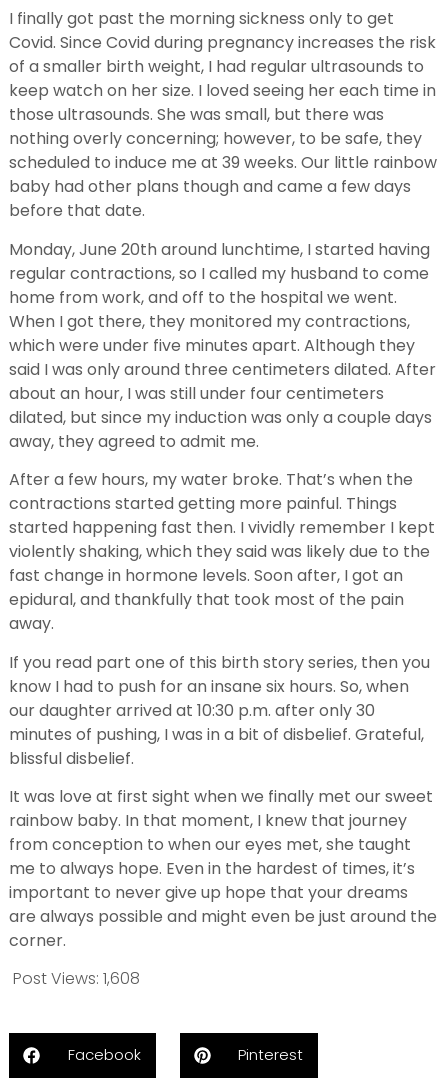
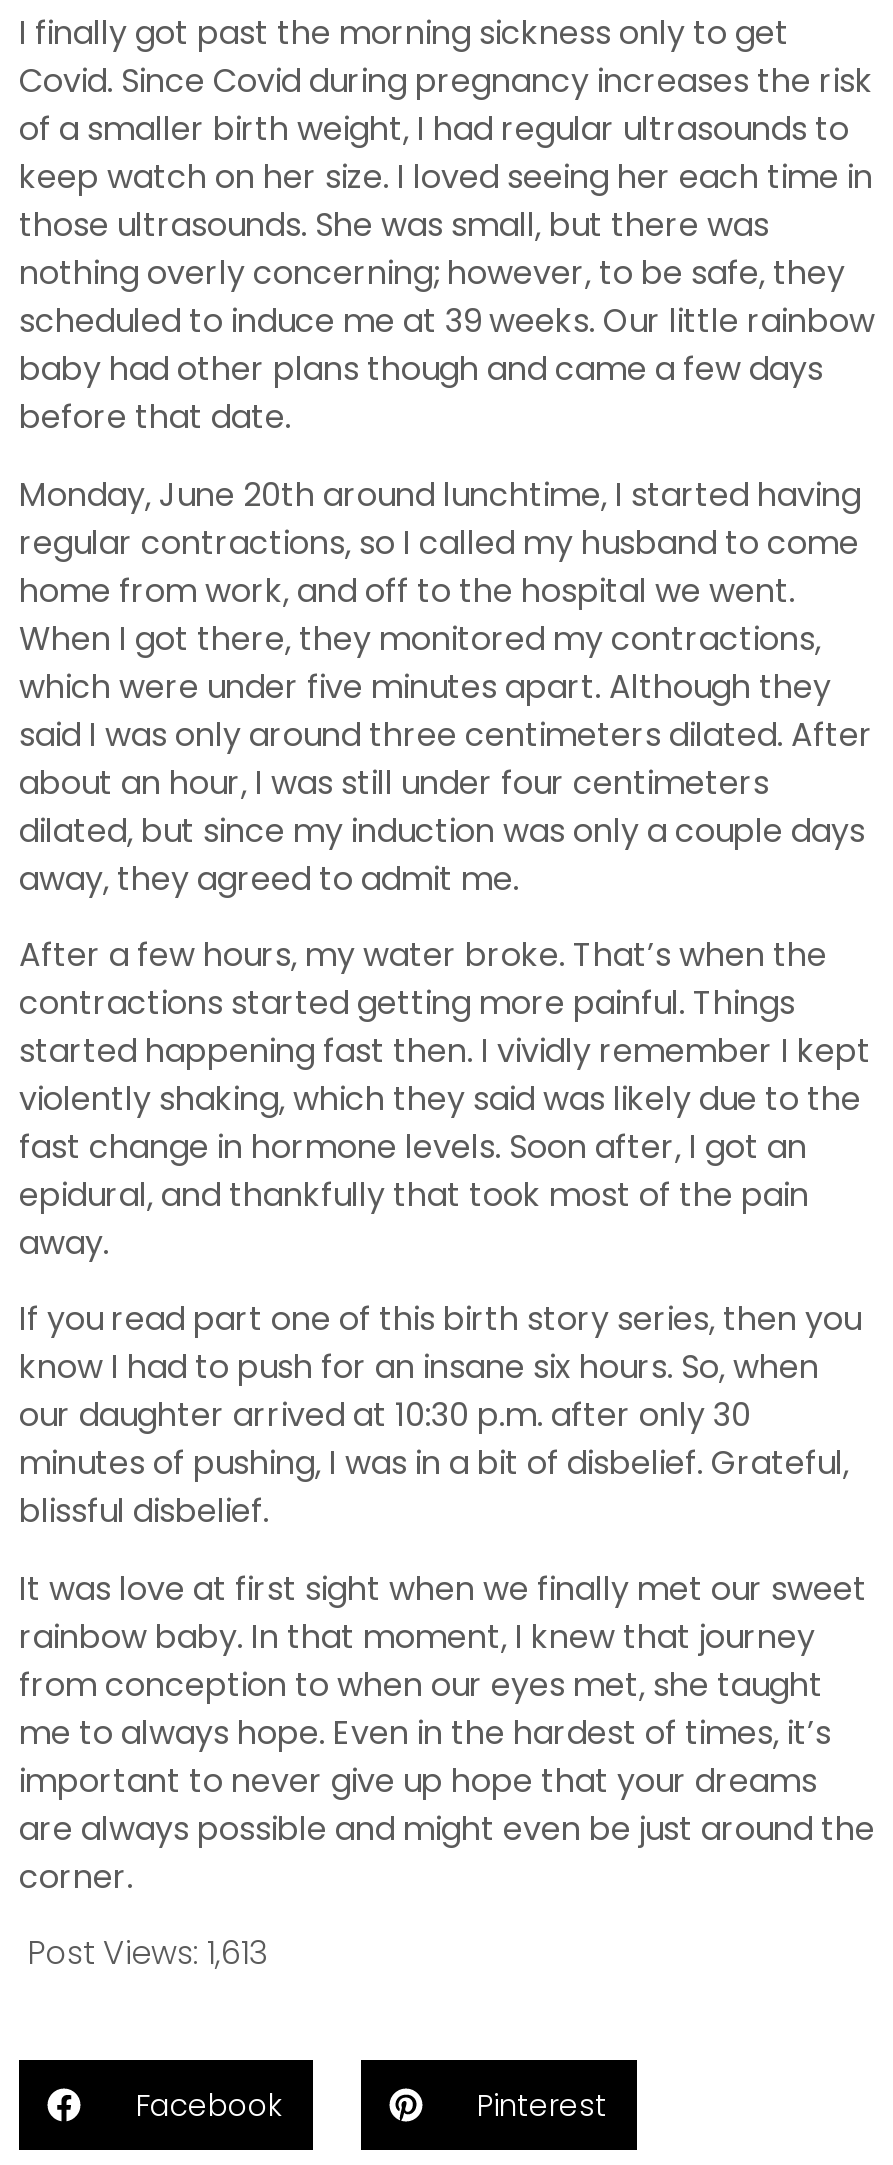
[13,967,140,990] Post Views: 1,608 -> [27,1930,267,1976] Post Views: 1,613

